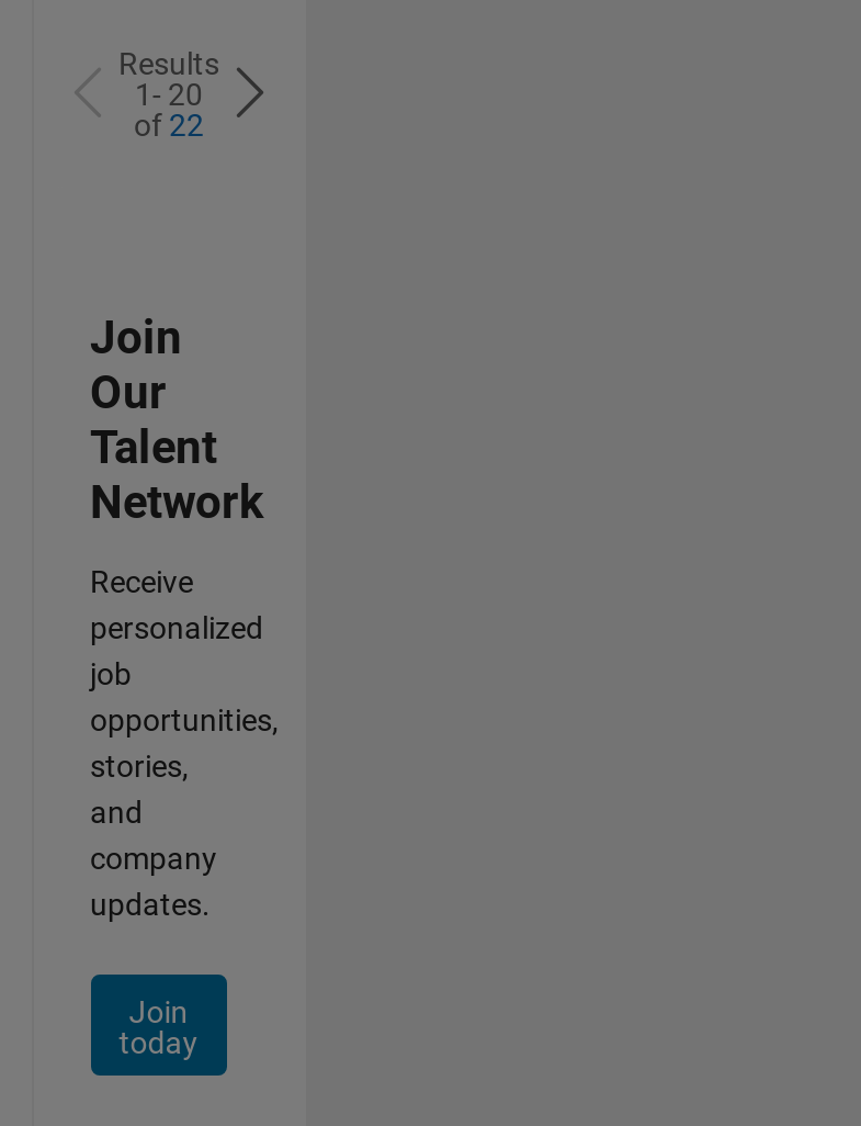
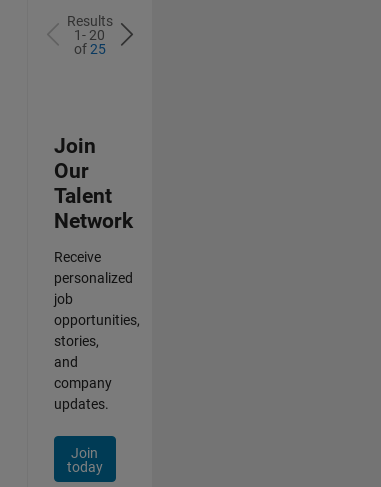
[134,107,204,142] of 22 -> [73,41,105,57] of 25

